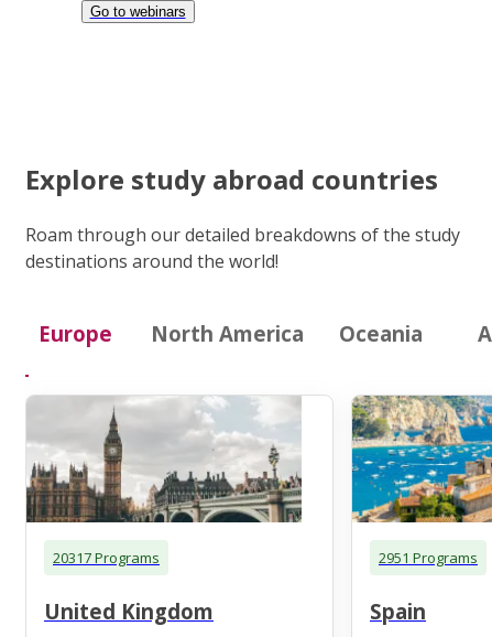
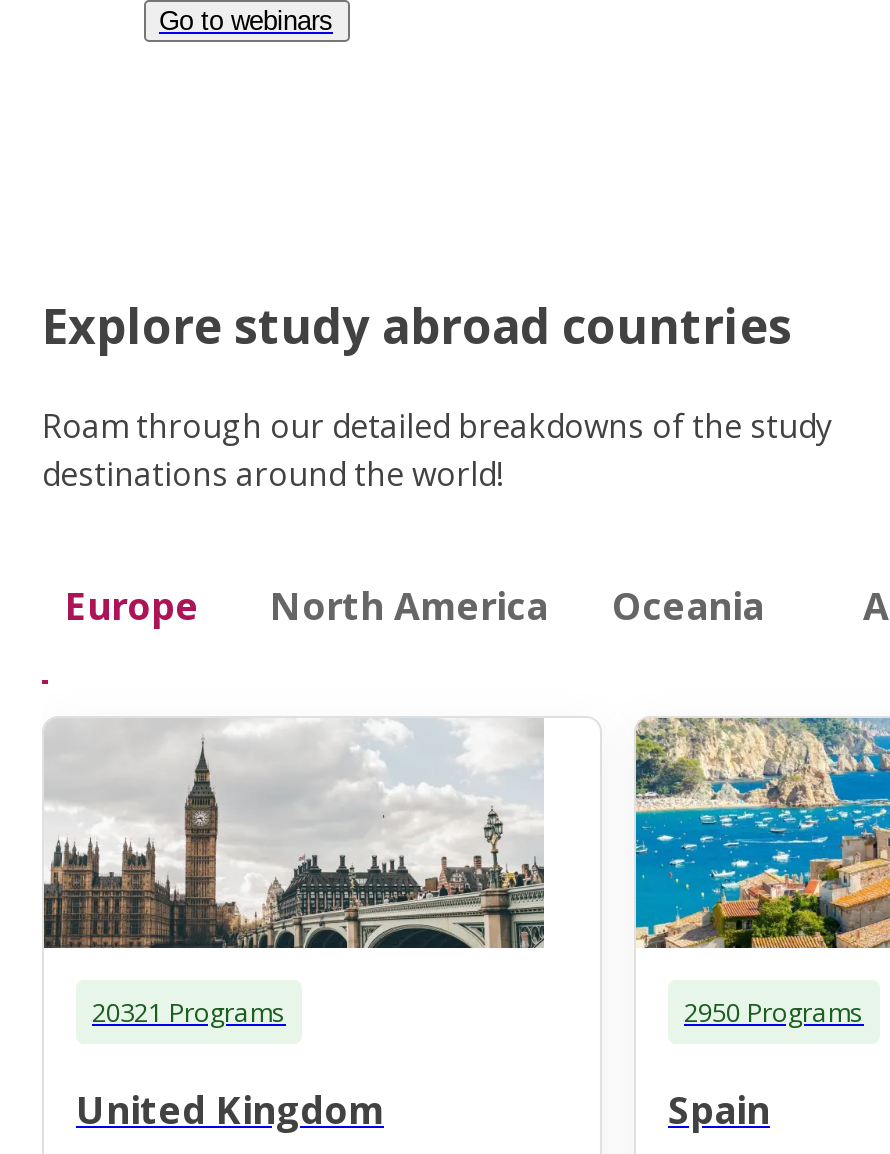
[53,547,160,567] 20317 Programs -> [92,993,286,1029] 20321 Programs
[379,547,478,567] 2951 Programs -> [684,993,864,1029] 2950 Programs

